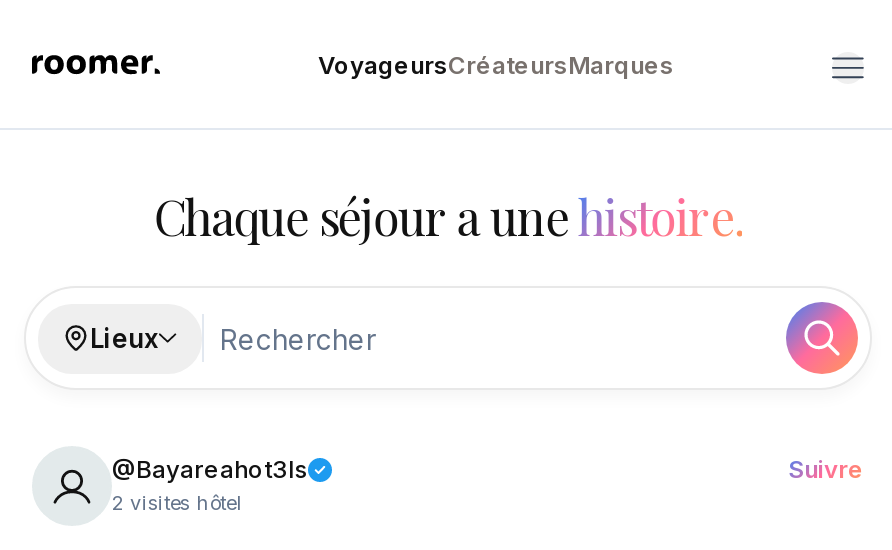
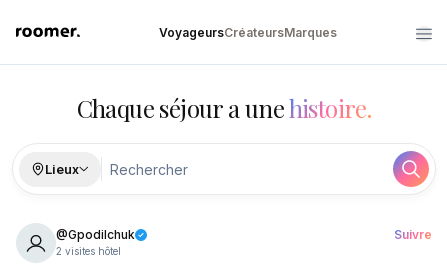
[112,454,308,484] @Bayareahot3ls -> [56,227,135,242] @Gpodilchuk

